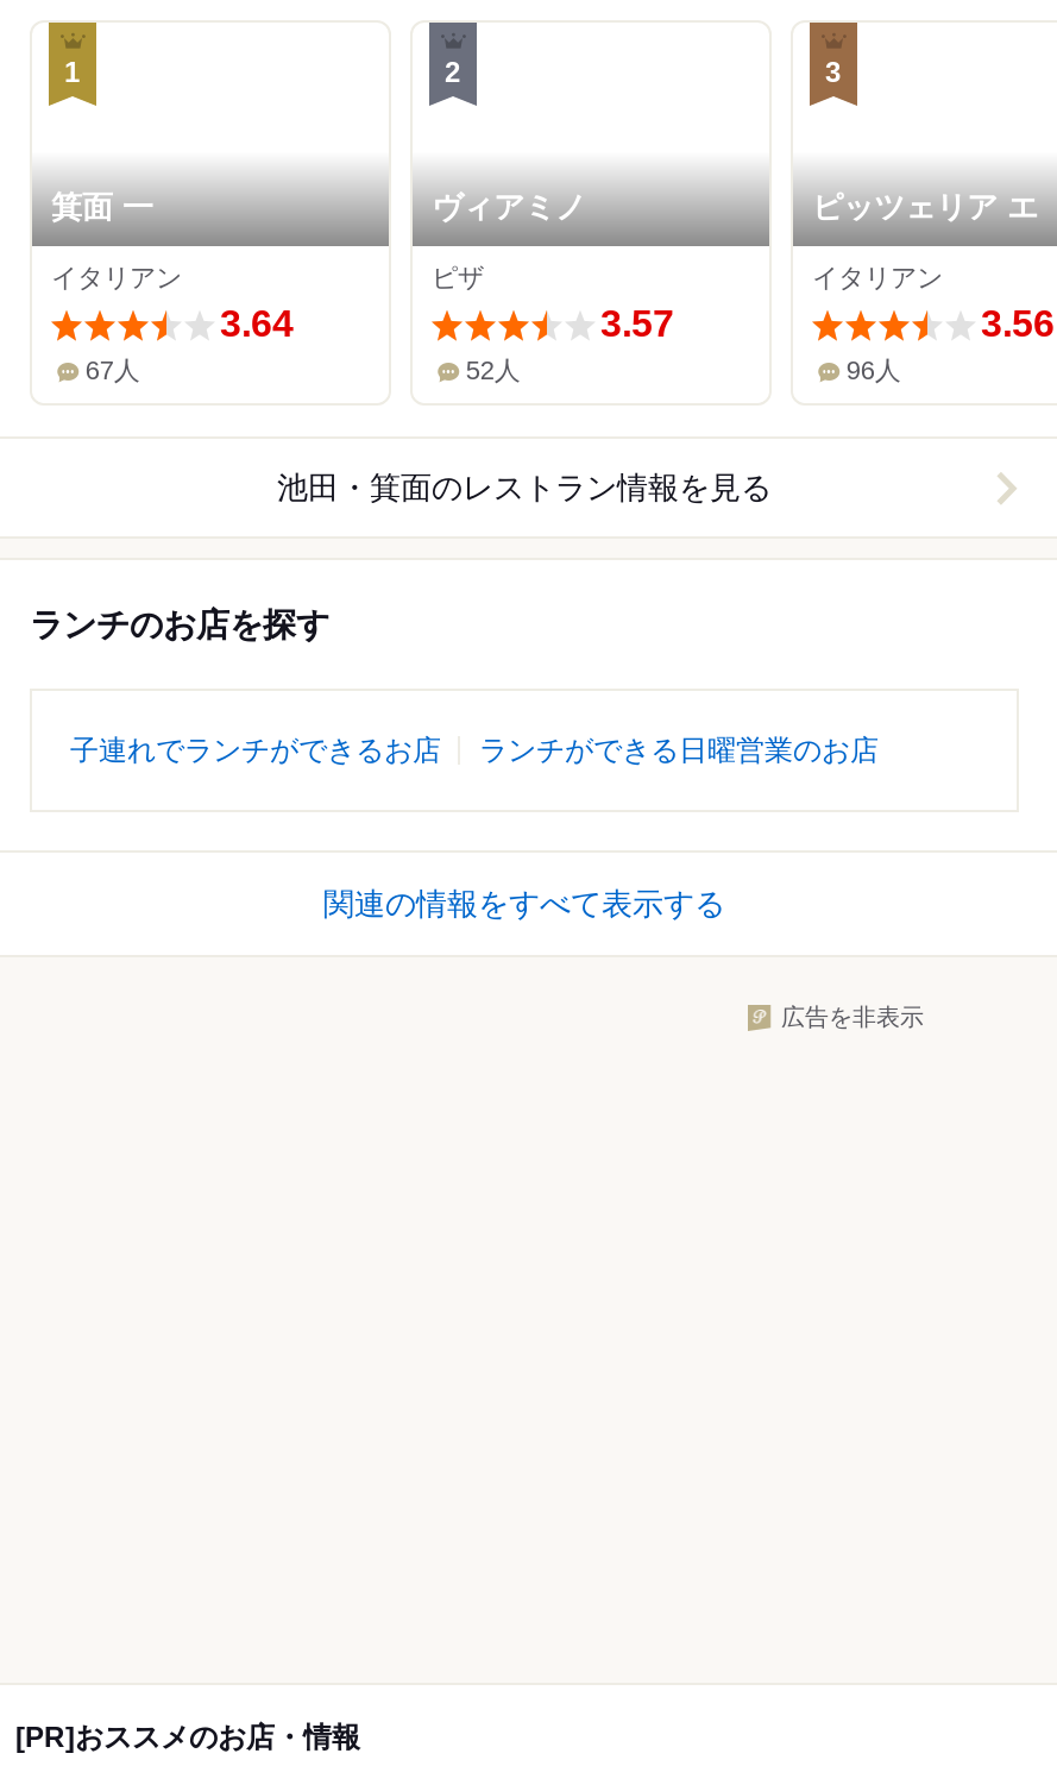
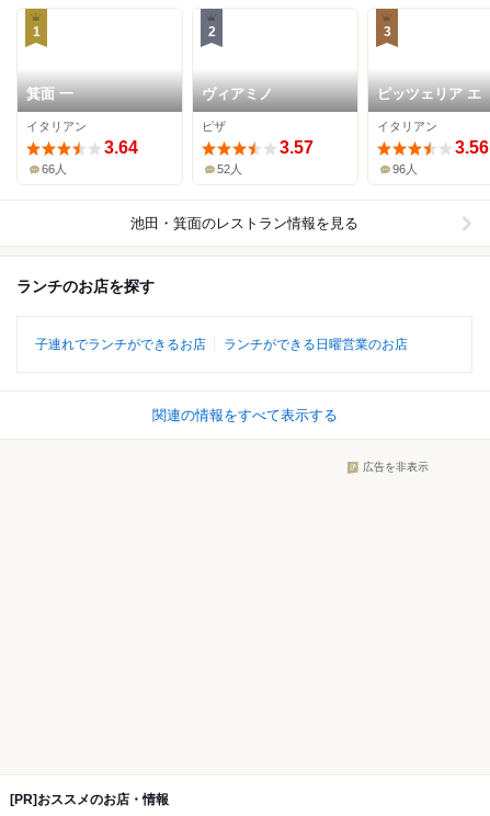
[85,356,140,385] 67人 -> [42,163,67,176] 66人

